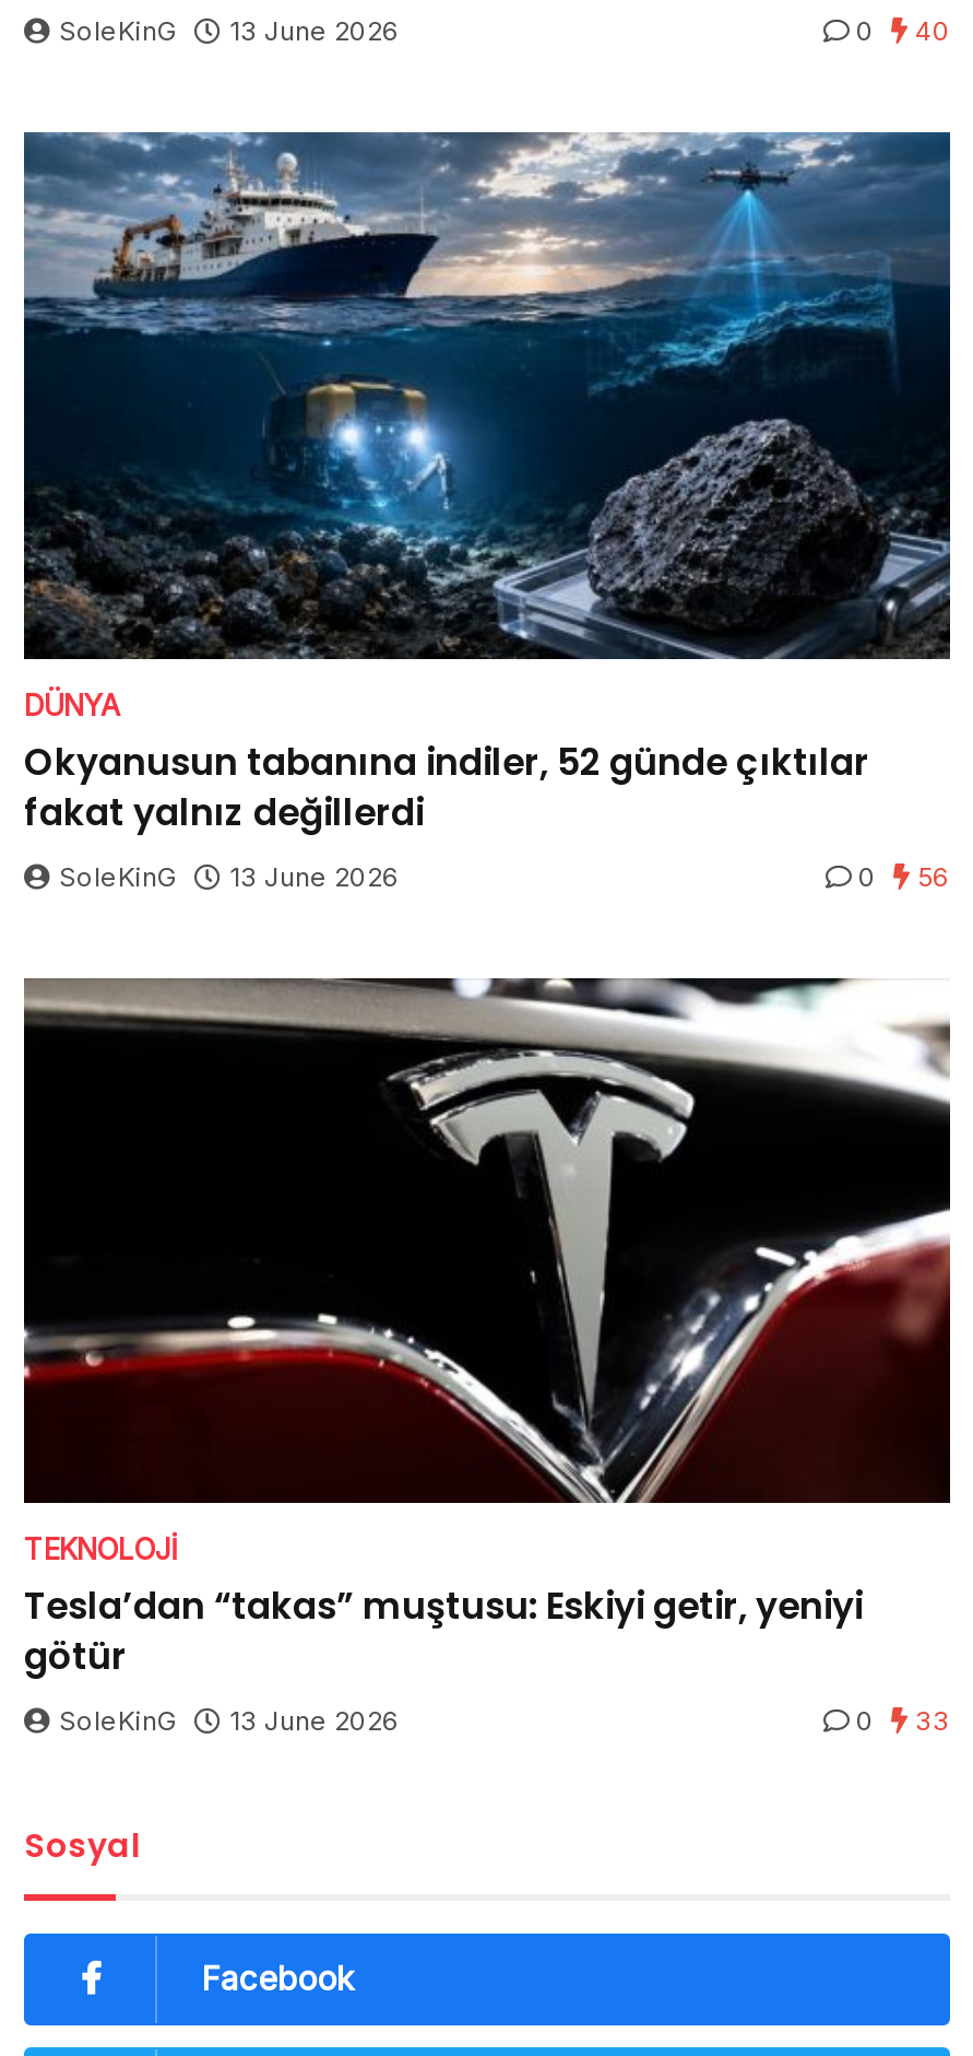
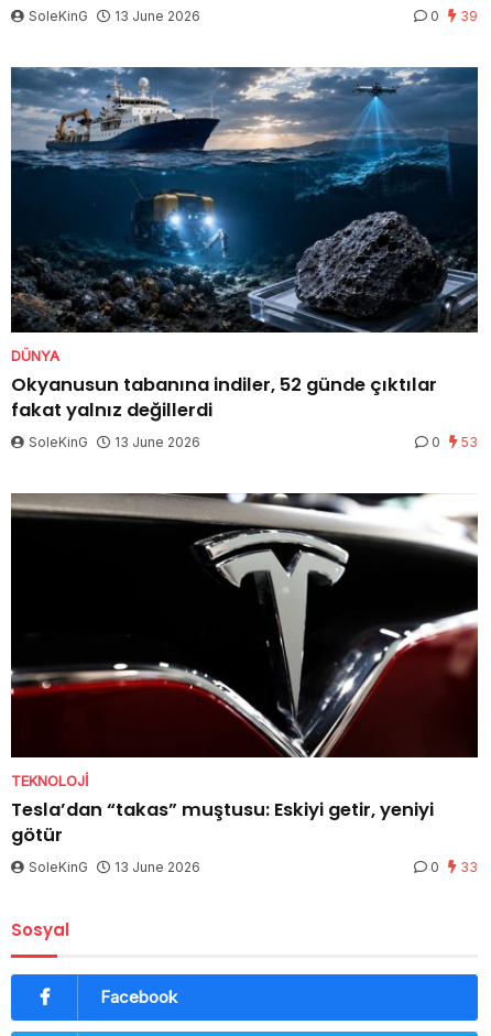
[850,15,950,48] 0 40 -> [427,8,478,25] 0 39
[852,859,950,892] 0 56 -> [428,433,478,450] 0 53

